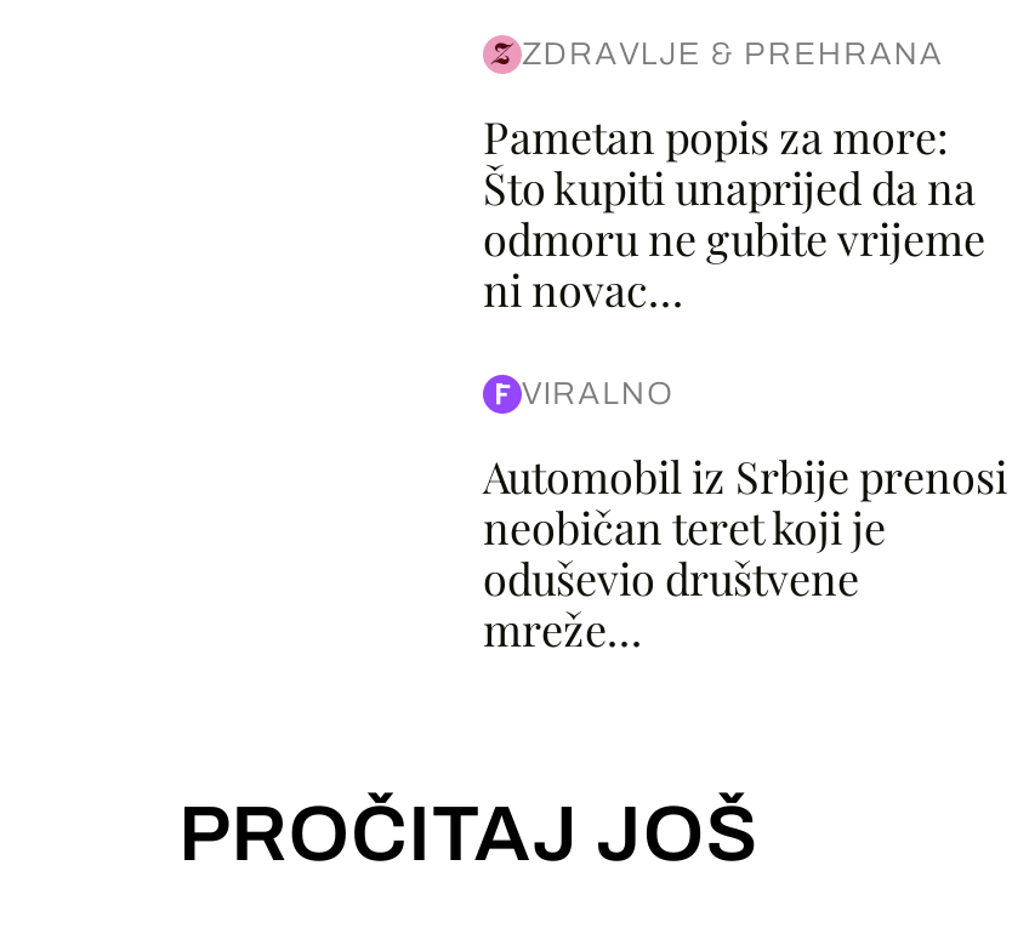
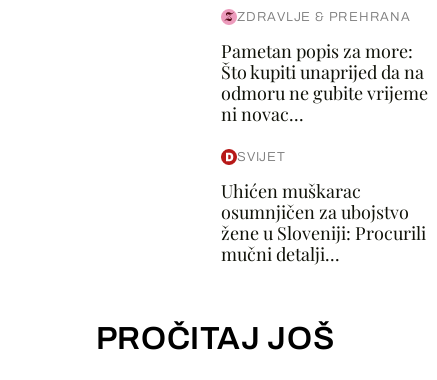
[522,377,673,411] VIRALNO -> [237,150,286,164] SVIJET
[483,448,1007,659] Automobil iz Srbije prenosi | neobičan teret koji je | oduševio društvene | mreže... -> [221,179,426,266] Uhićen muškarac | osumnjičen za ubojstvo | žene u Sloveniji: Procurili | mučni detalji...

